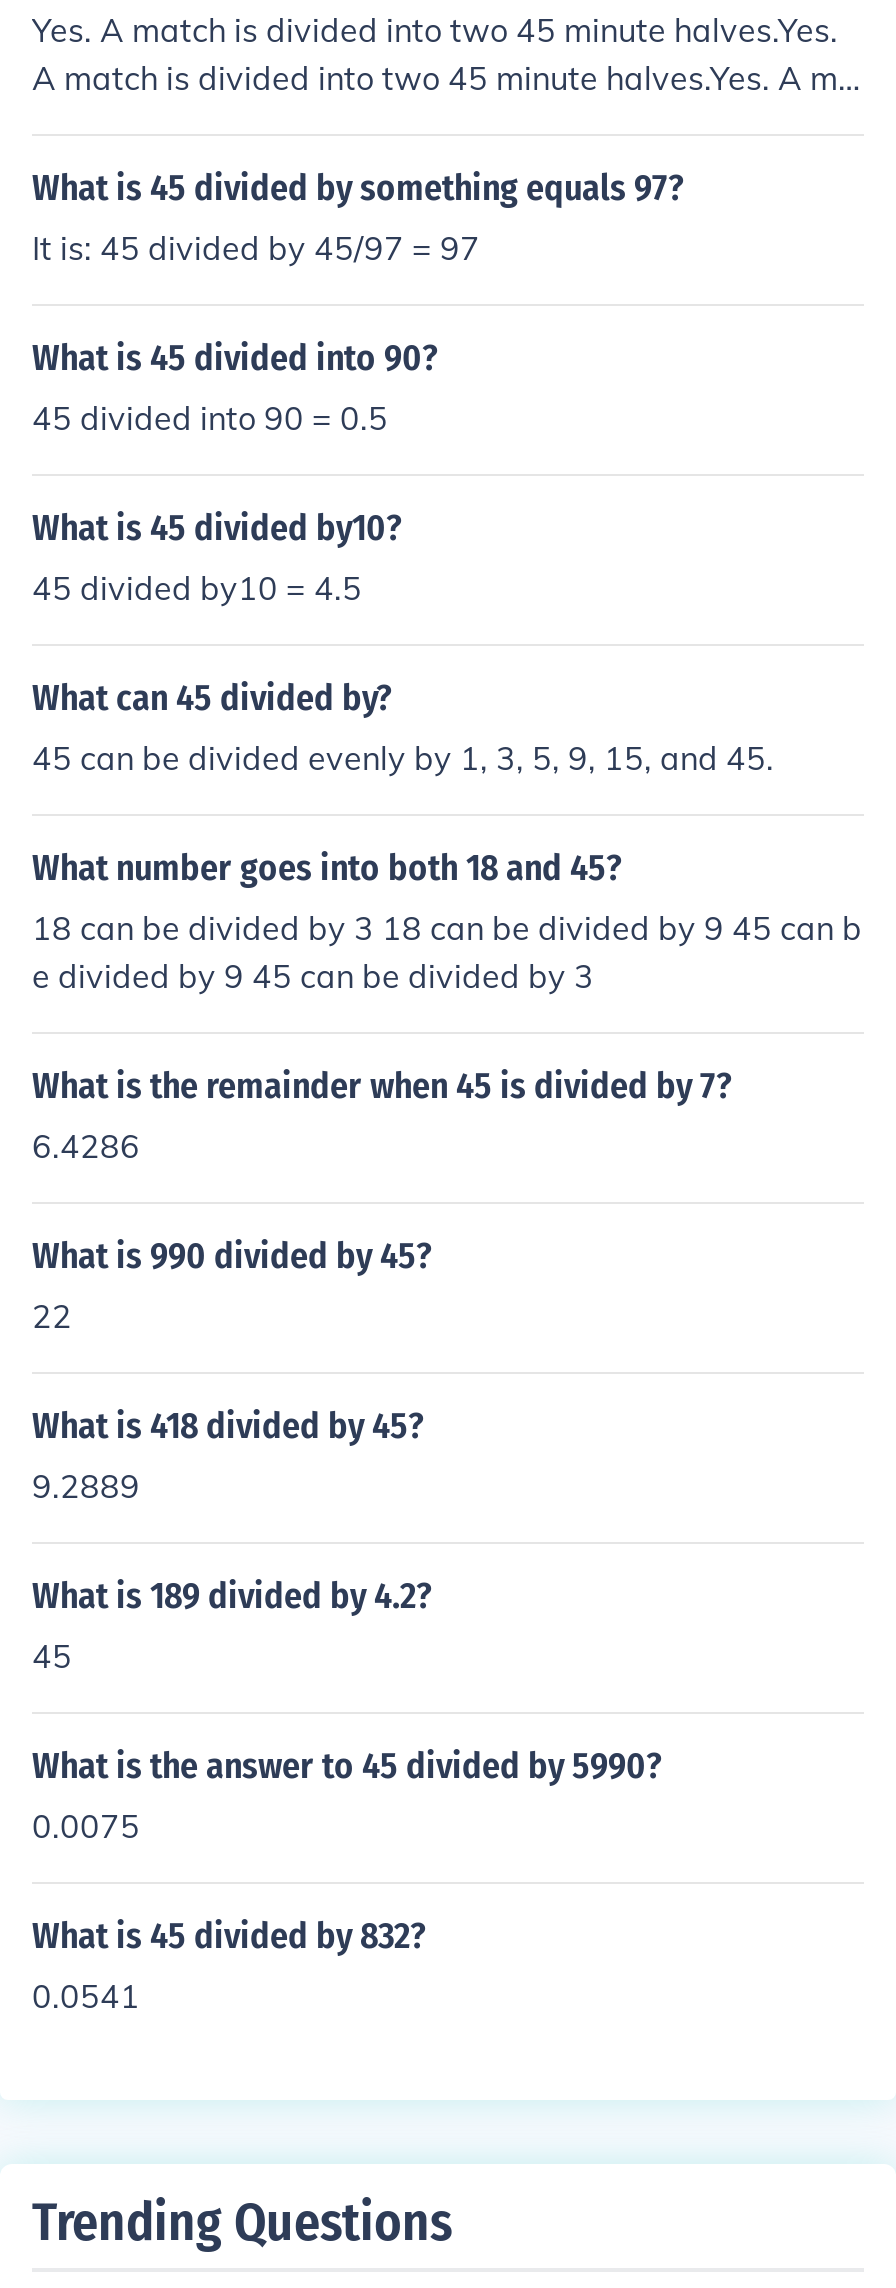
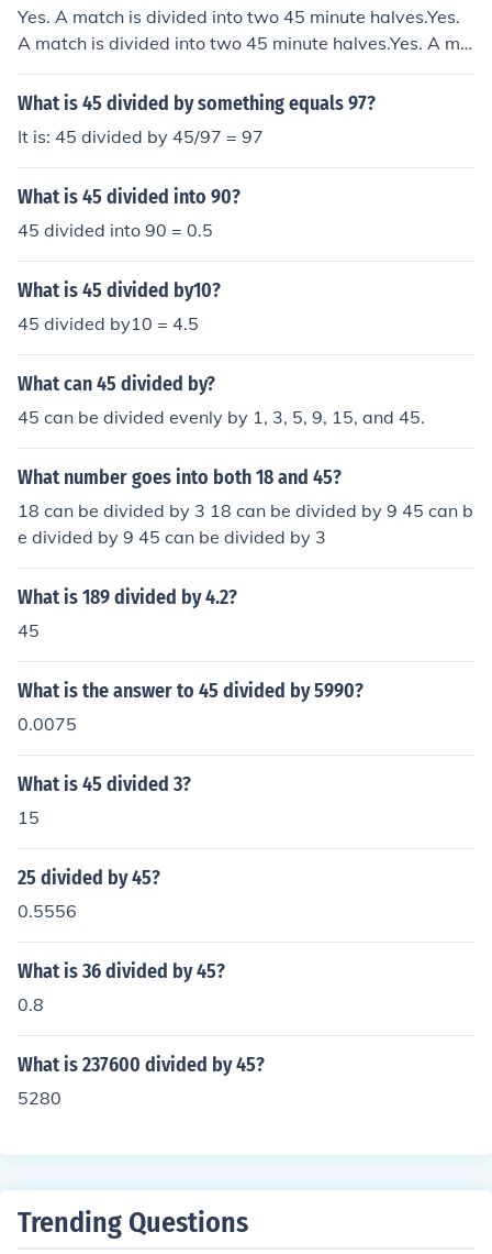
[32,1064,732,1506] What is the remainder when 45 is divided by 7? | 6.4286 | What is 990 divided by 45? | 22 | What is 418 divided by 45? | 9.2889 -> none
moved [32,1574,662,1846] -> [18,585,364,735]: What is 189 divided by 4.2? | 45 | What is the answer to 45 divided by 5990? | 0.0075
[32,1914,426,2016] What is 45 divided by 832? | 0.0541 -> [18,772,265,1109] What is 45 divided 3? | 15 | 25 divided by 45? | 0.5556 | What is 36 divided by 45? | 0.8 | What is 237600 divided by 45? | 5280

